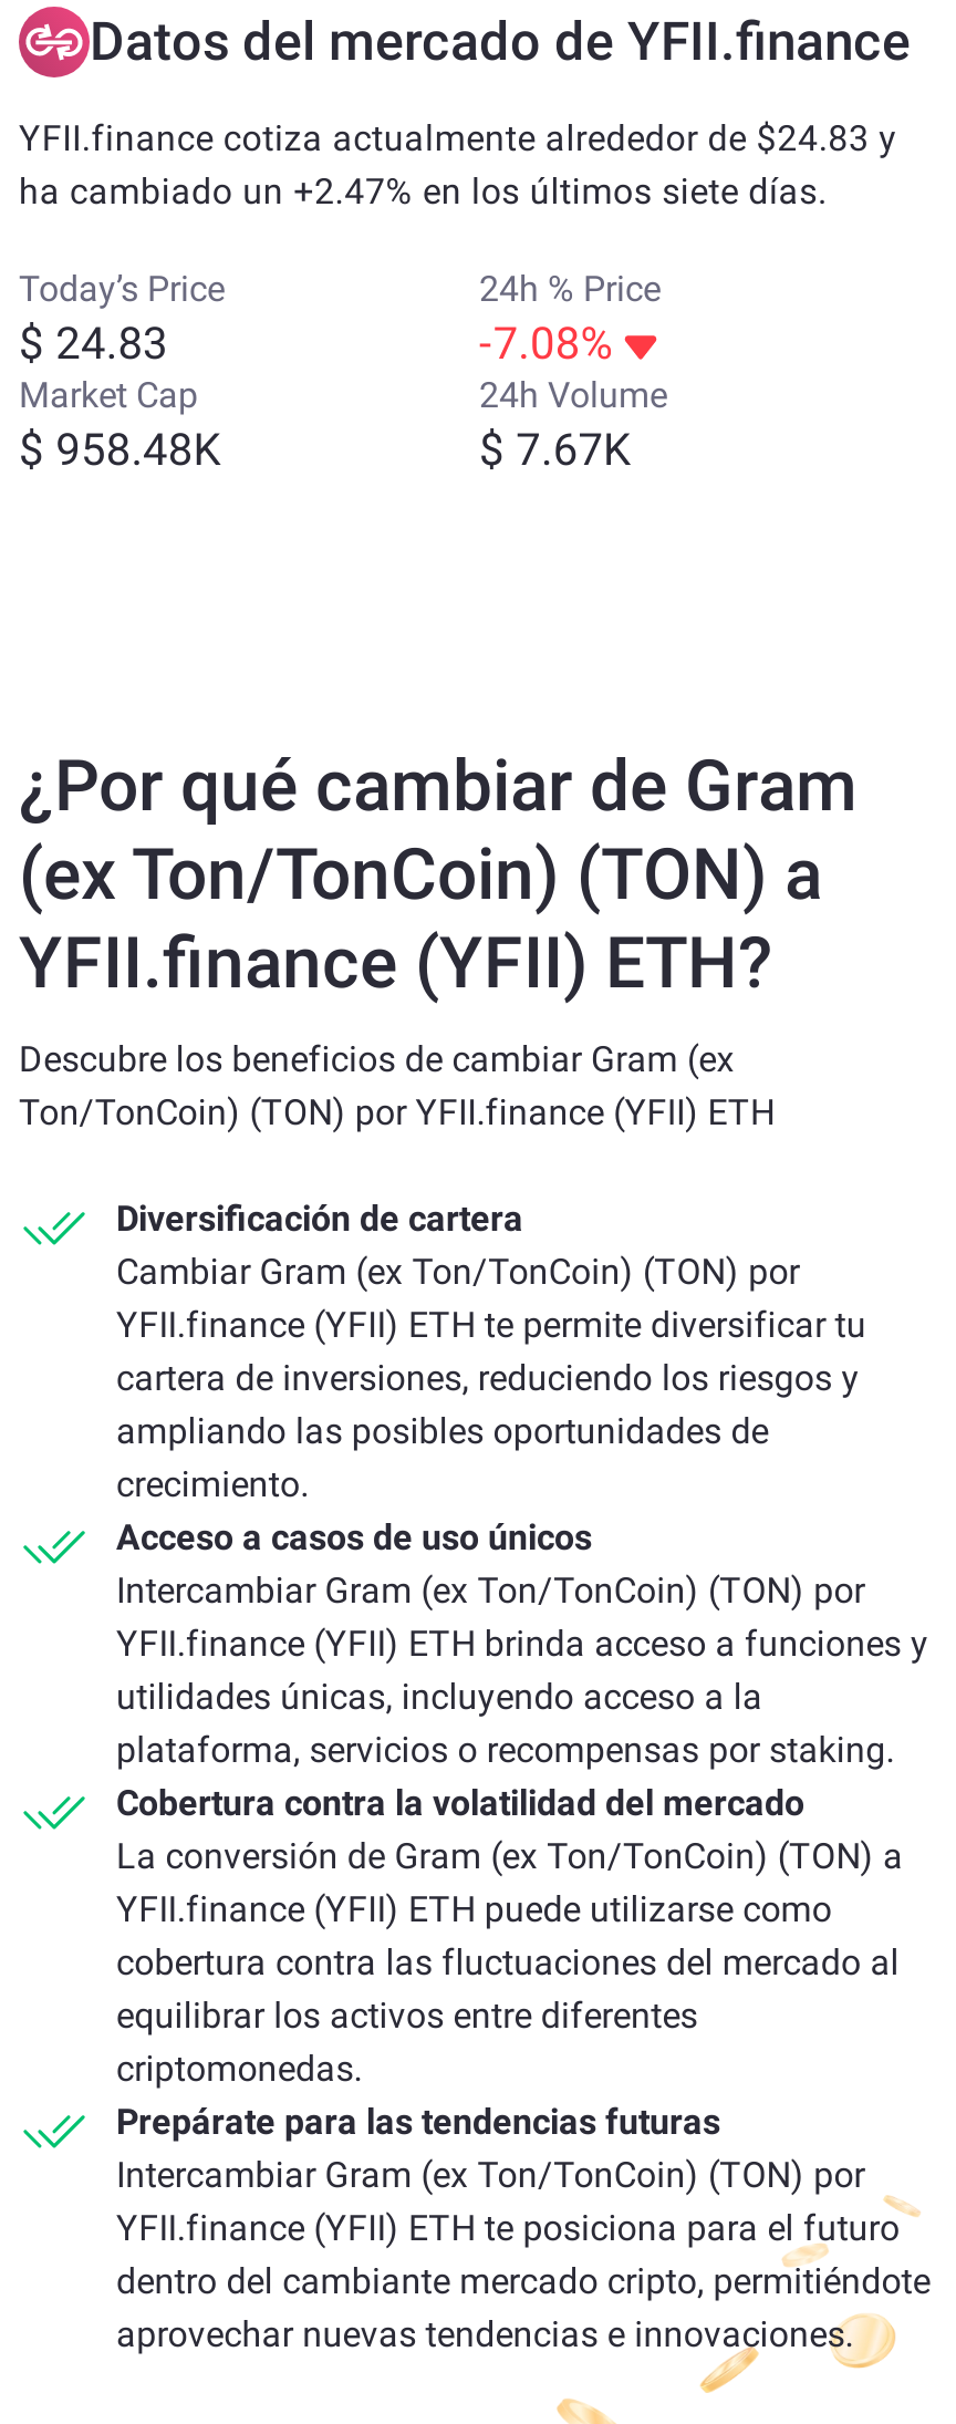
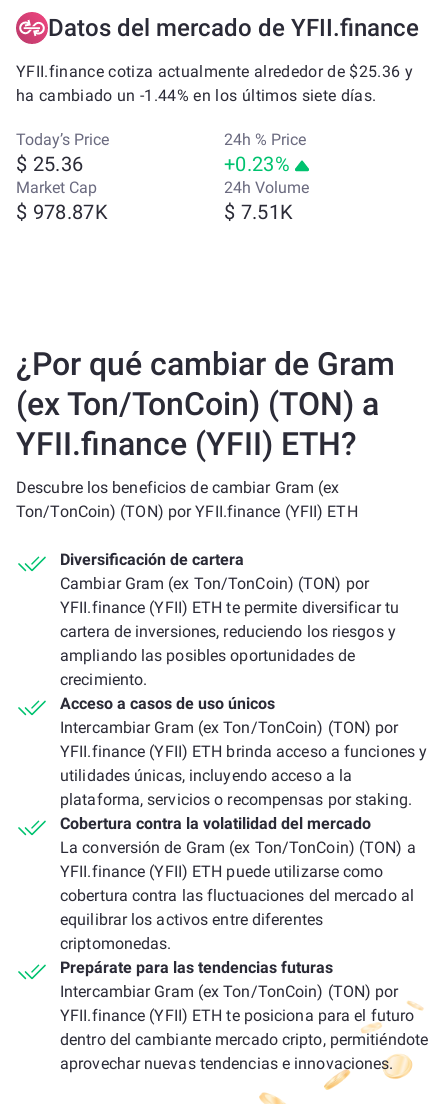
[19,117,897,159] YFII.finance cotiza actualmente alrededor de $24.83 y -> [16,62,413,81] YFII.finance cotiza actualmente alrededor de $25.36 y
[19,170,827,213] ha cambiado un +2.47% en los últimos siete días. -> [16,86,376,105] ha cambiado un -1.44% en los últimos siete días.
[19,317,168,370] $ 24.83 -> [16,152,83,176] $ 25.36
[479,317,614,370] -7.08% -> [224,152,290,176] +0.23%
[19,423,223,476] $ 958.48K -> [16,200,108,224] $ 978.87K
[479,423,633,476] $ 7.67K -> [224,200,293,224] $ 7.51K

